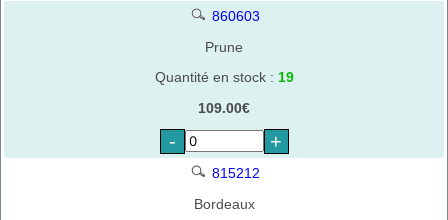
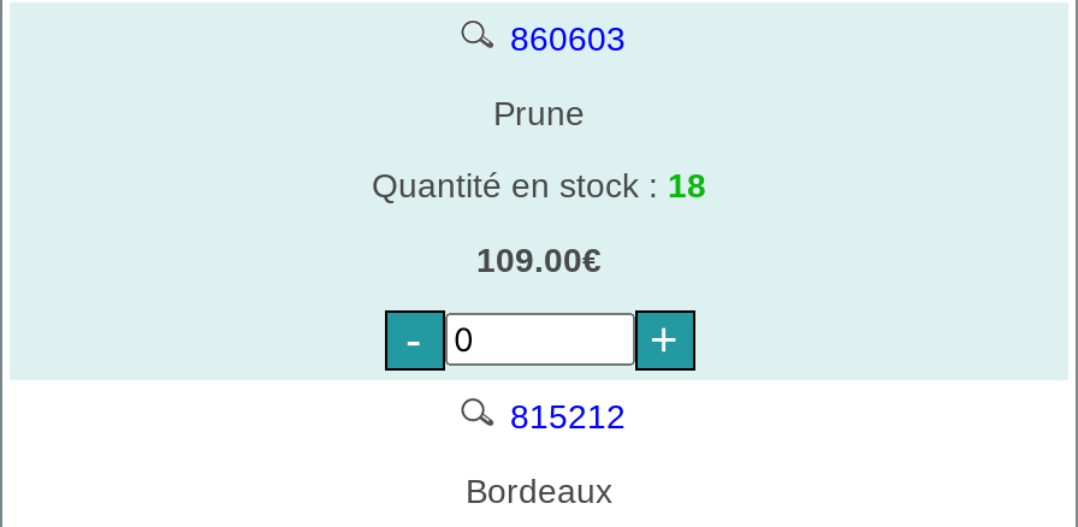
[154,69,293,85] Quantité en stock : 19 -> [372,167,706,206] Quantité en stock : 18

